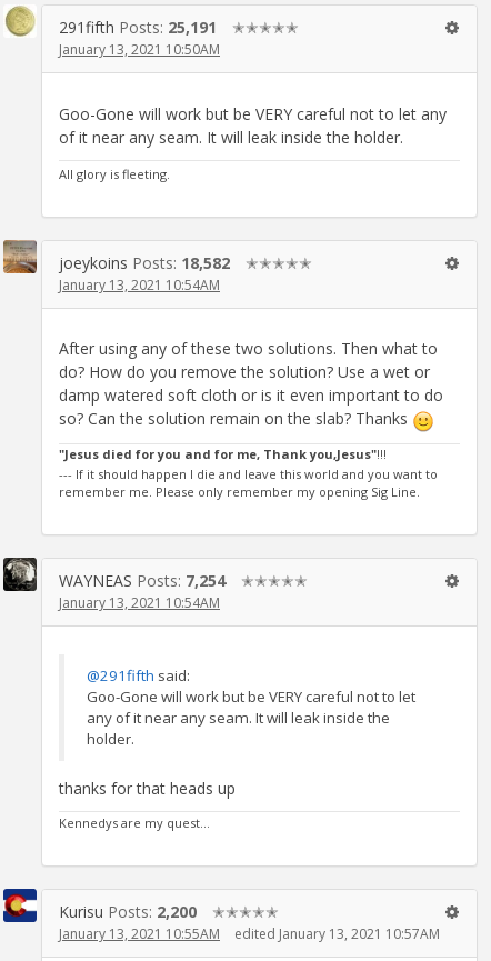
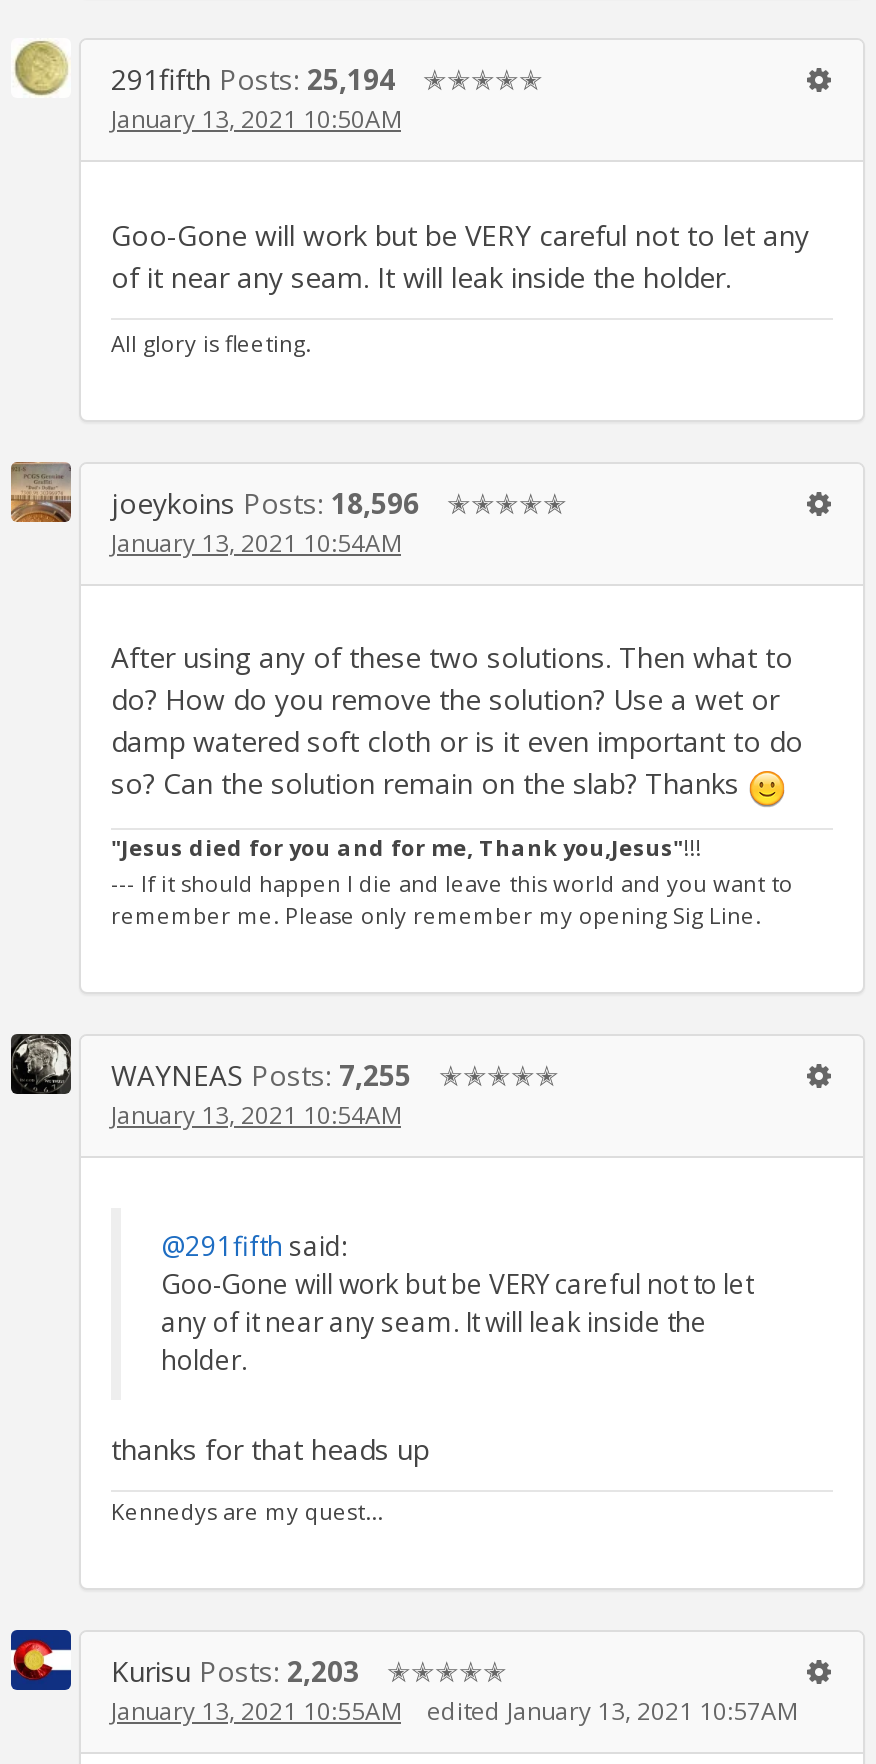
[59,17,217,38] 291fifth Posts: 25,191 -> [111,61,395,99] 291fifth Posts: 25,194
[59,252,230,273] joeykoins Posts: 18,582 -> [111,484,419,522] joeykoins Posts: 18,596
[59,570,226,591] WAYNEAS Posts: 7,254 -> [111,1056,411,1094] WAYNEAS Posts: 7,255
[59,901,197,922] Kurisu Posts: 2,200 -> [111,1651,359,1689] Kurisu Posts: 2,203

